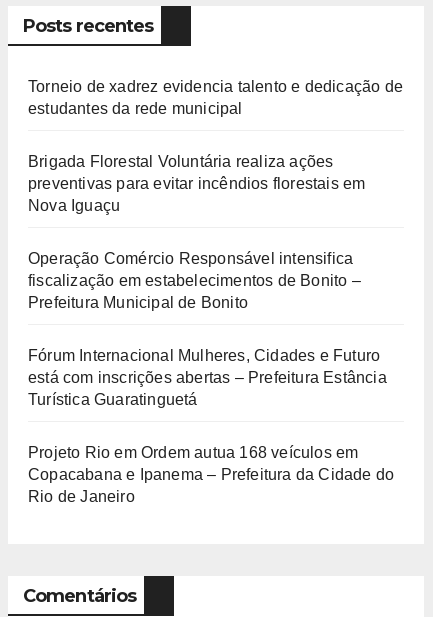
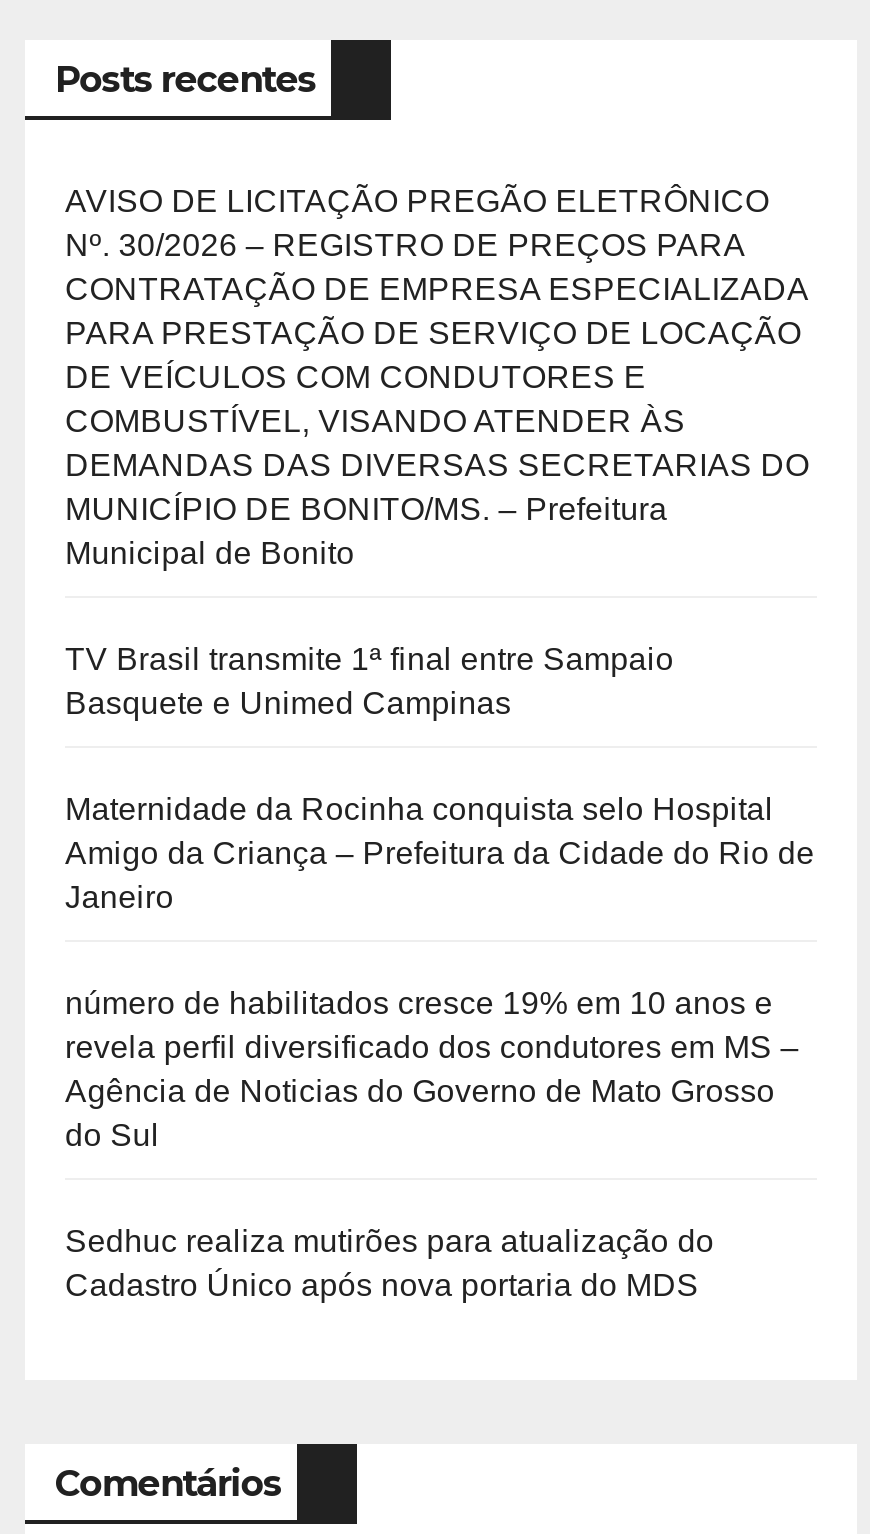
[28,78,403,117] Torneio de xadrez evidencia talento e dedicação de | estudantes da rede municipal -> [65,184,809,570] AVISO DE LICITAÇÃO PREGÃO ELETRÔNICO | Nº. 30/2026 – REGISTRO DE PREÇOS PARA | CONTRATAÇÃO DE EMPRESA ESPECIALIZADA | PARA PRESTAÇÃO DE SERVIÇO DE LOCAÇÃO | DE VEÍCULOS COM CONDUTORES E | COMBUSTÍVEL, VISANDO ATENDER ÀS | DEMANDAS DAS DIVERSAS SECRETARIAS DO | MUNICÍPIO DE BONITO/MS. – Prefeitura | Municipal de Bonito
[28,153,365,214] Brigada Florestal Voluntária realiza ações | preventivas para evitar incêndios florestais em | Nova Iguaçu -> [65,642,674,720] TV Brasil transmite 1ª final entre Sampaio | Basquete e Unimed Campinas
[28,250,361,311] Operação Comércio Responsável intensifica | fiscalização em estabelecimentos de Bonito – | Prefeitura Municipal de Bonito -> [65,792,815,914] Maternidade da Rocinha conquista selo Hospital | Amigo da Criança – Prefeitura da Cidade do Rio de | Janeiro
[28,347,387,408] Fórum Internacional Mulheres, Cidades e Futuro | está com inscrições abertas – Prefeitura Estância | Turística Guaratinguetá -> [65,986,799,1152] número de habilitados cresce 19% em 10 anos e | revela perfil diversificado dos condutores em MS – | Agência de Noticias do Governo de Mato Grosso | do Sul
[28,444,394,505] Projeto Rio em Ordem autua 168 veículos em | Copacabana e Ipanema – Prefeitura da Cidade do | Rio de Janeiro -> [65,1224,714,1302] Sedhuc realiza mutirões para atualização do | Cadastro Único após nova portaria do MDS

